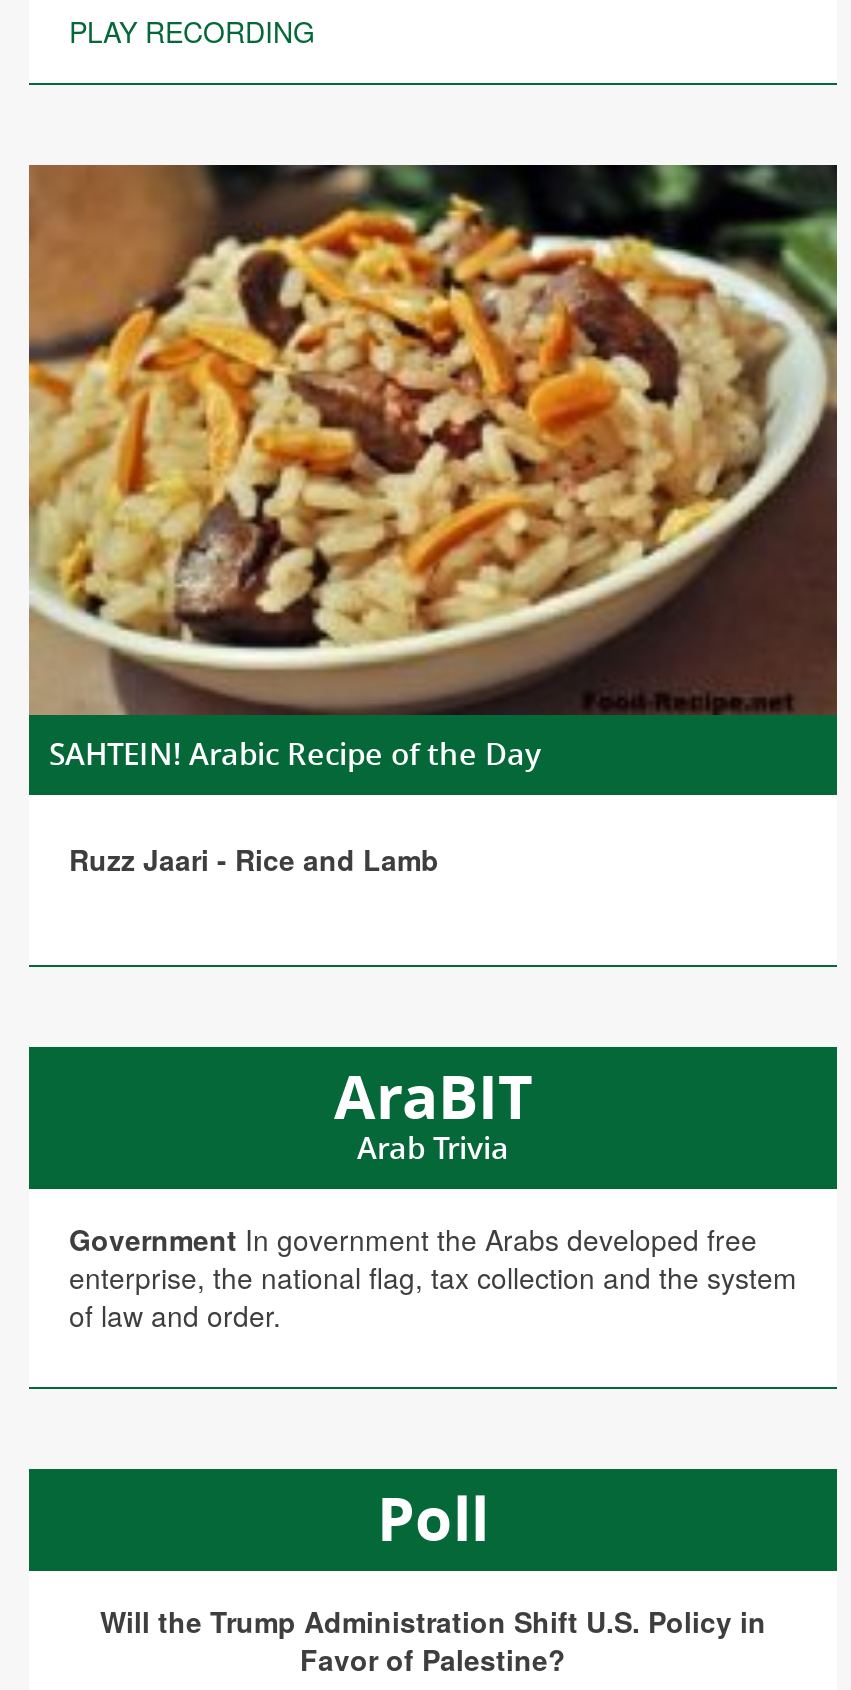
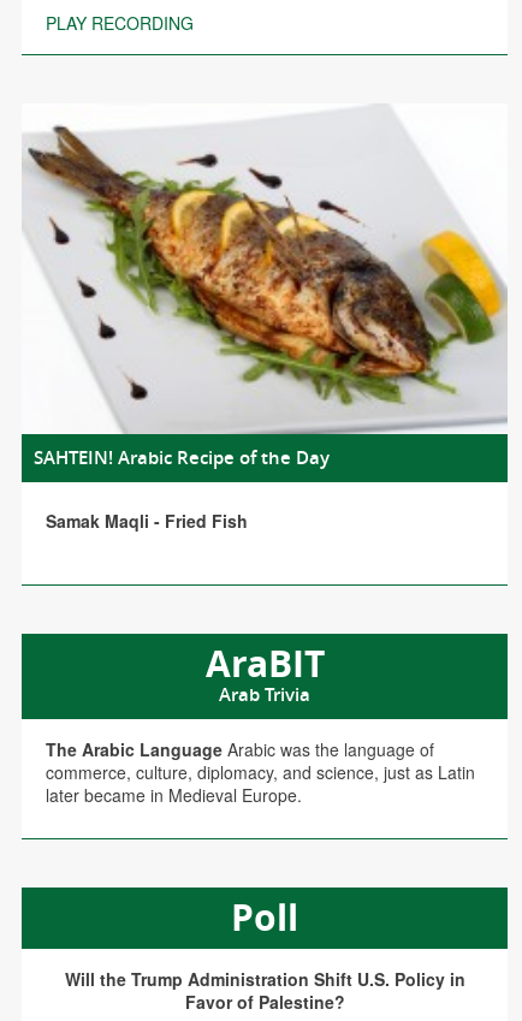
[27,163,839,717] [image] -> [22,103,508,435] [image]
[69,839,439,879] Ruzz Jaari - Rice and Lamb -> [46,509,248,533] Samak Maqli - Fried Fish
[69,1219,797,1335] Government In government the Arabs developed free | enterprise, the national flag, tax collection and the system | of law and order. -> [46,737,475,807] The Arabic Language Arabic was the language of | commerce, culture, diplomacy, and science, just as Latin | later became in Medieval Europe.

